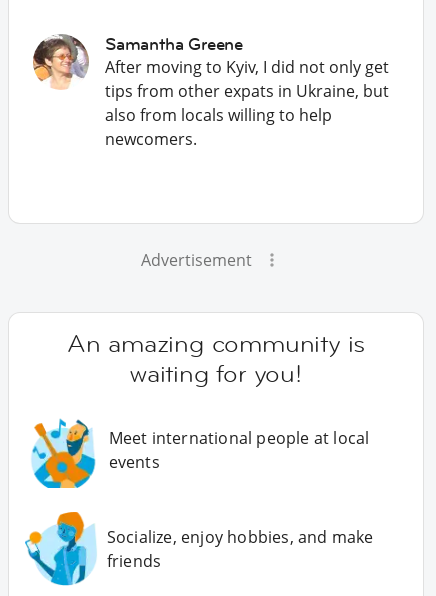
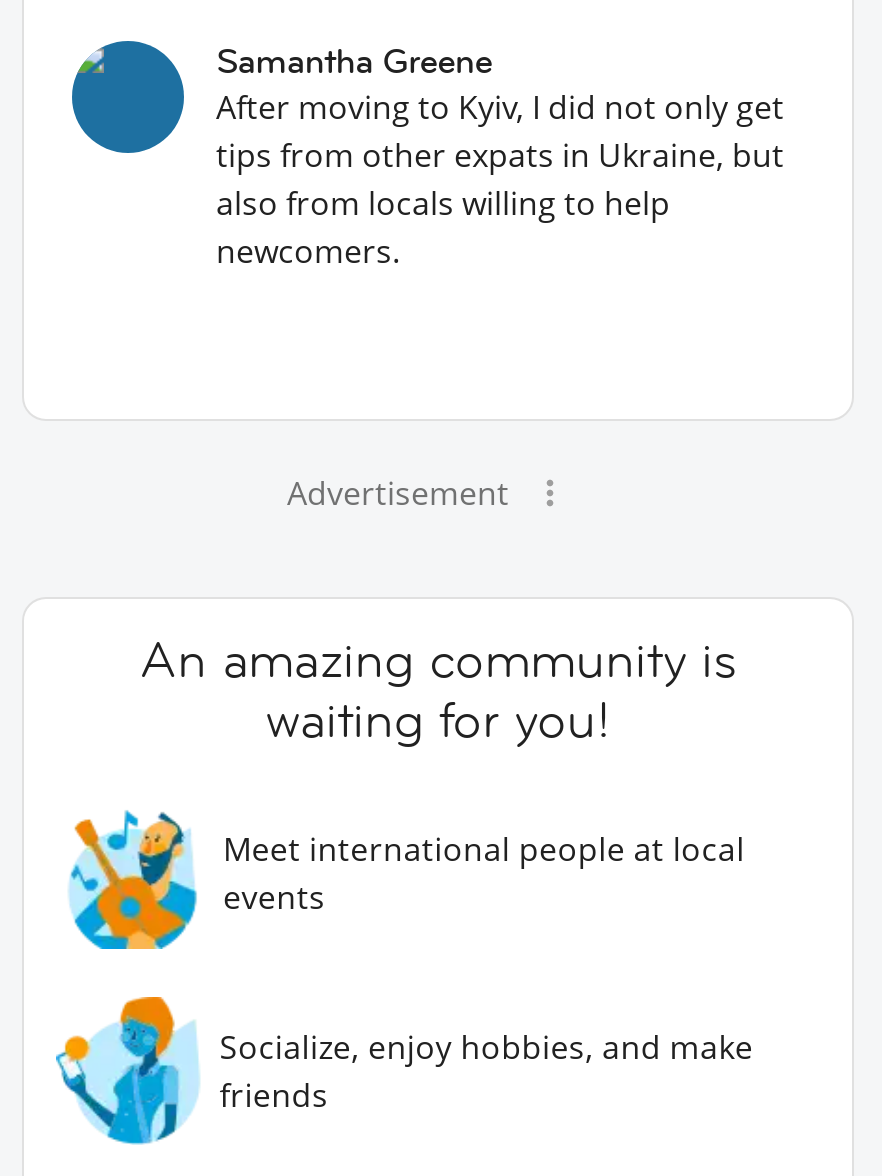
[32,33,90,90] [image] -> [70,39,186,155] [image]

